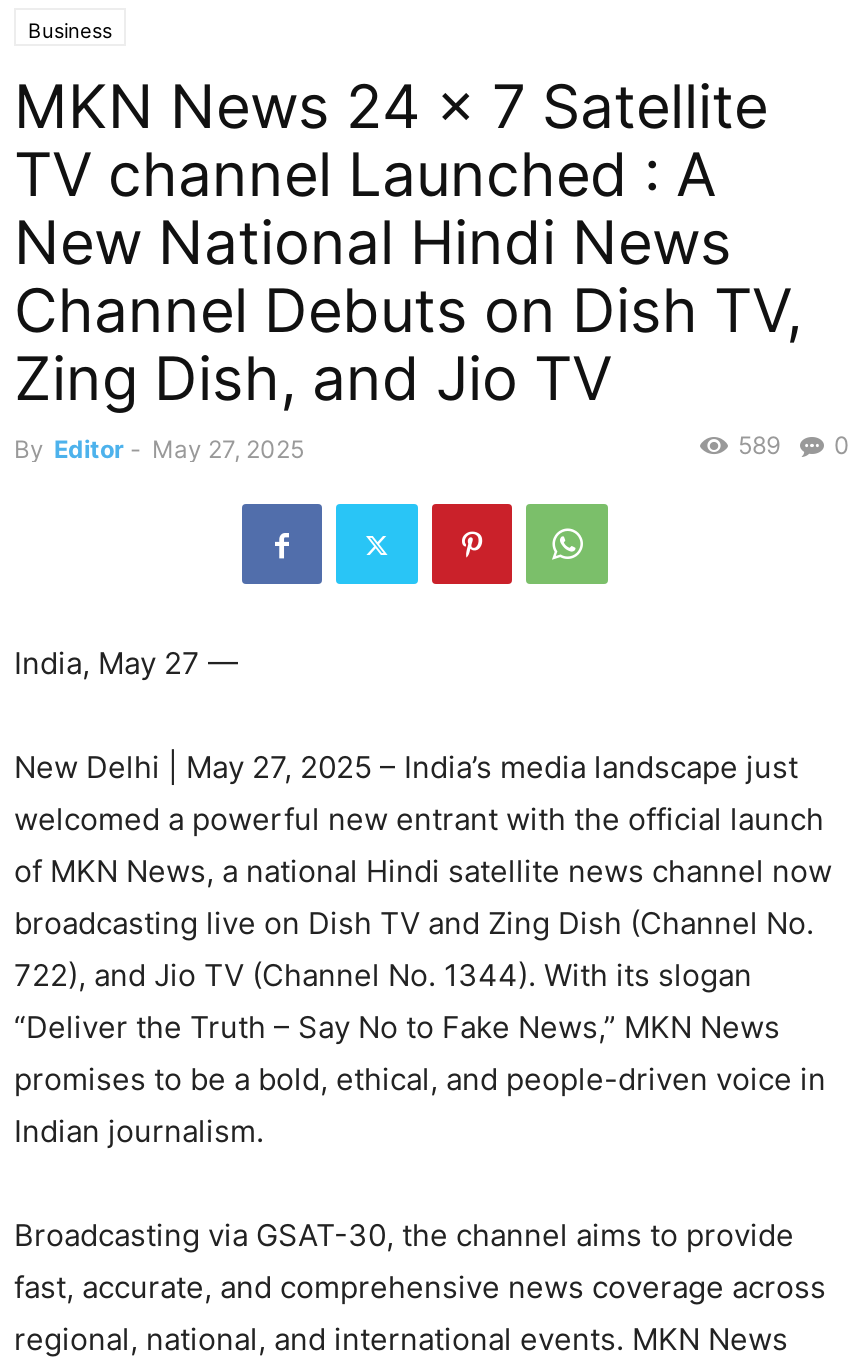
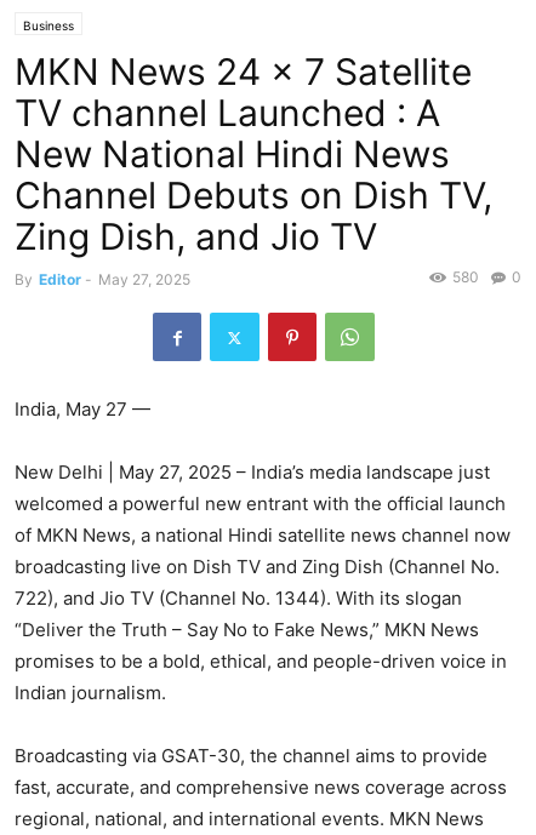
[738,430,850,460] 589 0 -> [452,268,521,286] 580 0

